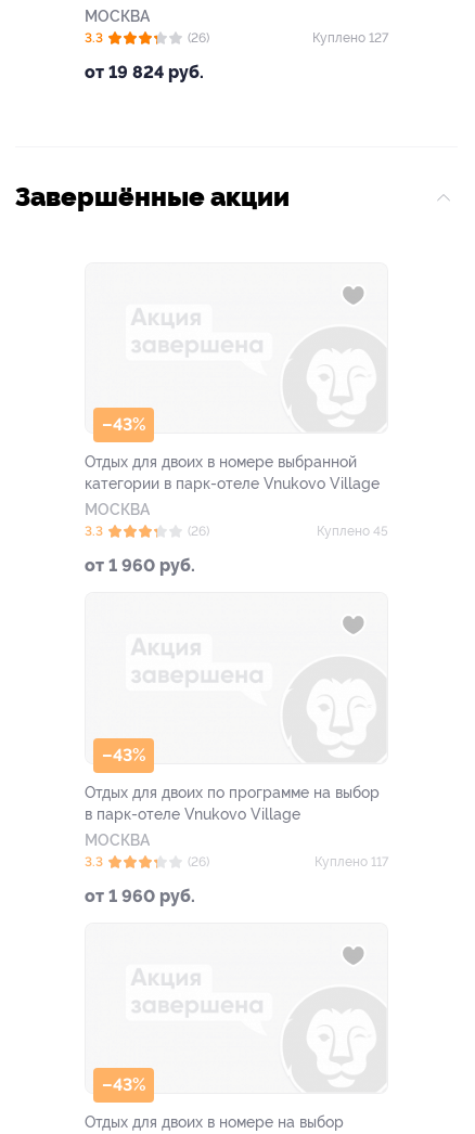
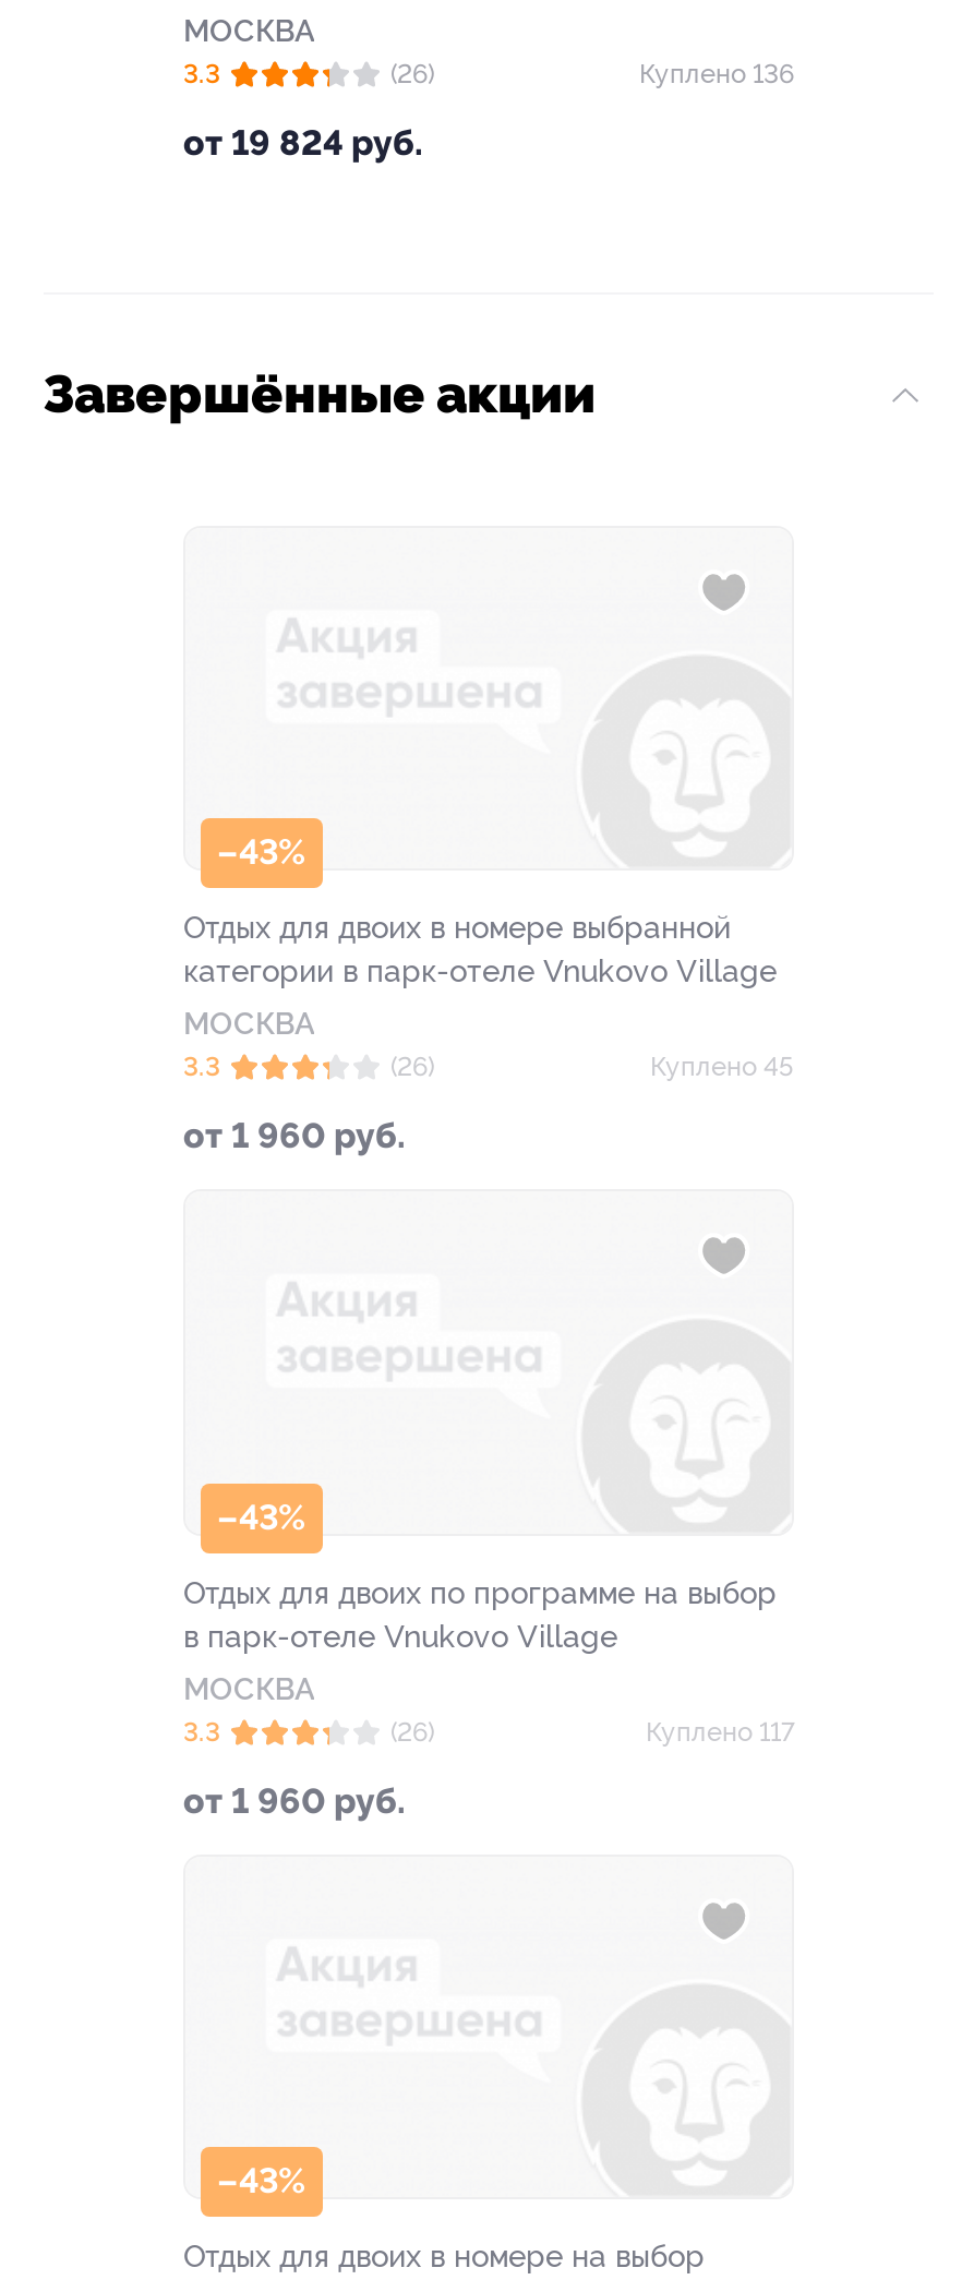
[312,30,388,45] Куплено 127 -> [639,58,794,89] Куплено 136

